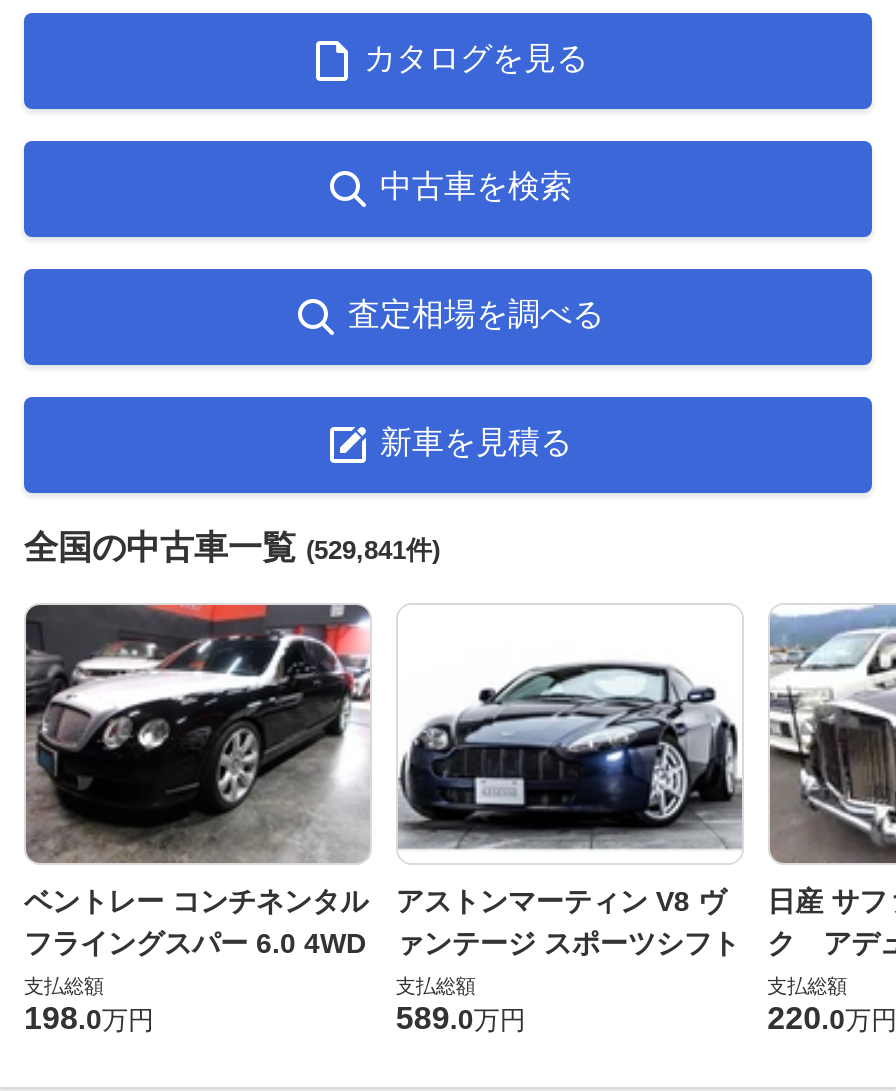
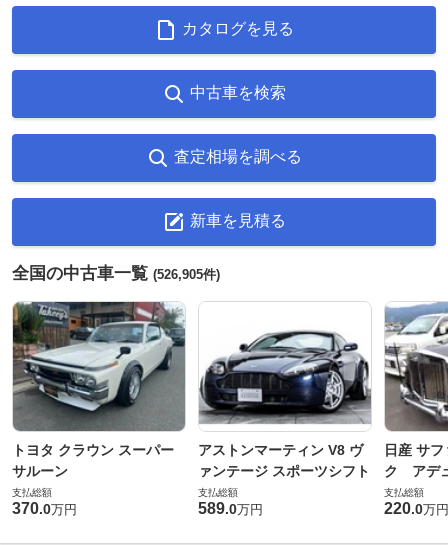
[24,529,440,567] 全国の中古車一覧(529,841件) -> [12,264,220,283] 全国の中古車一覧(526,905件)
[24,603,370,959] [image] | ベントレー コンチネンタル | フライングスパー 6.0 4WD -> [12,301,186,479] [image] | トヨタ クラウン スーパー | サルーン
[24,1001,154,1035] 198.0万円 -> [12,500,77,517] 370.0万円

